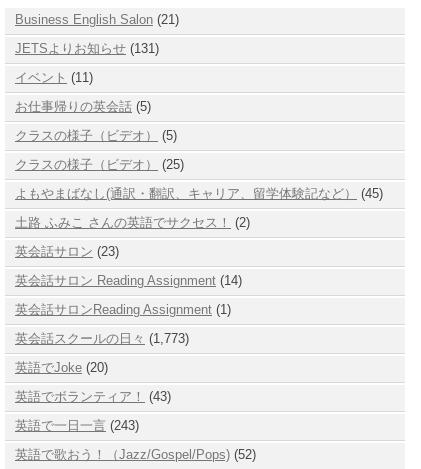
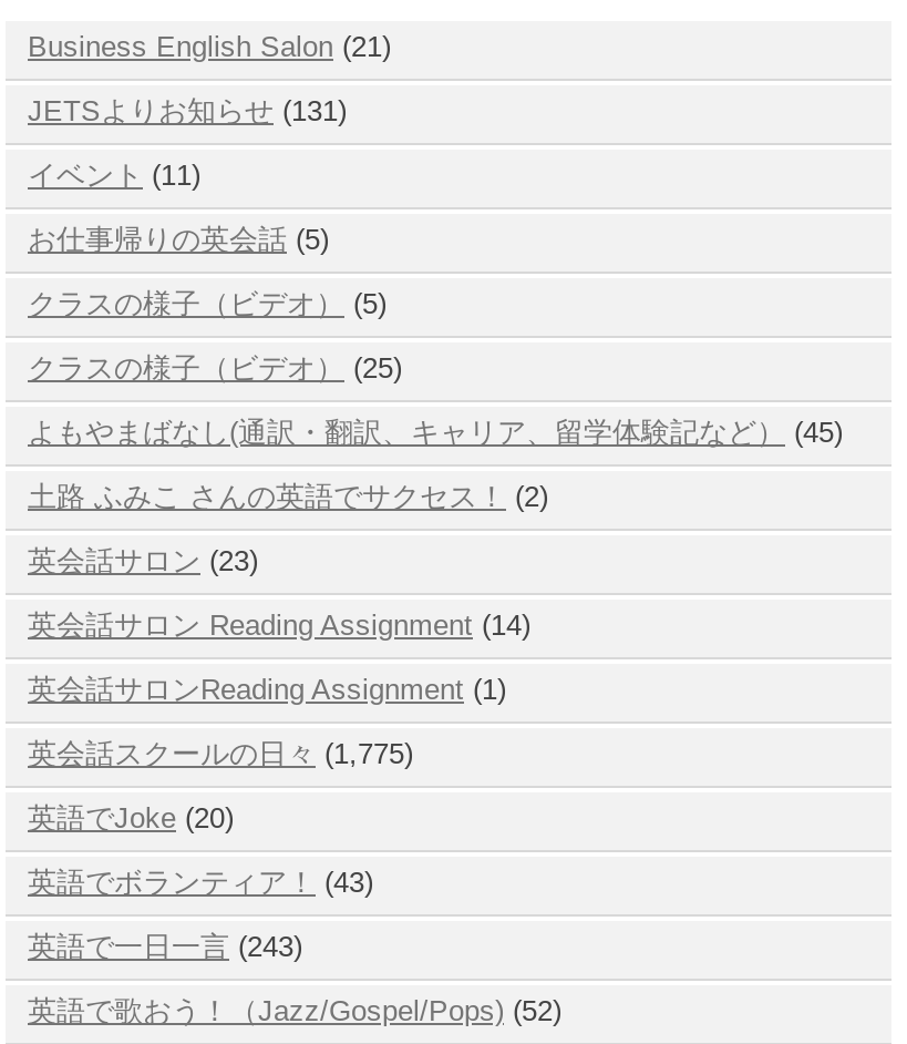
[15,331,189,346] 英会話スクールの日々(1,773) -> [28,737,413,770] 英会話スクールの日々(1,775)

